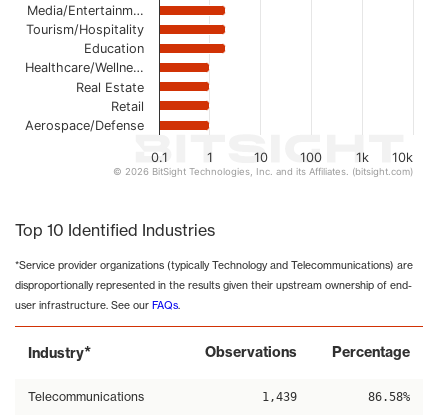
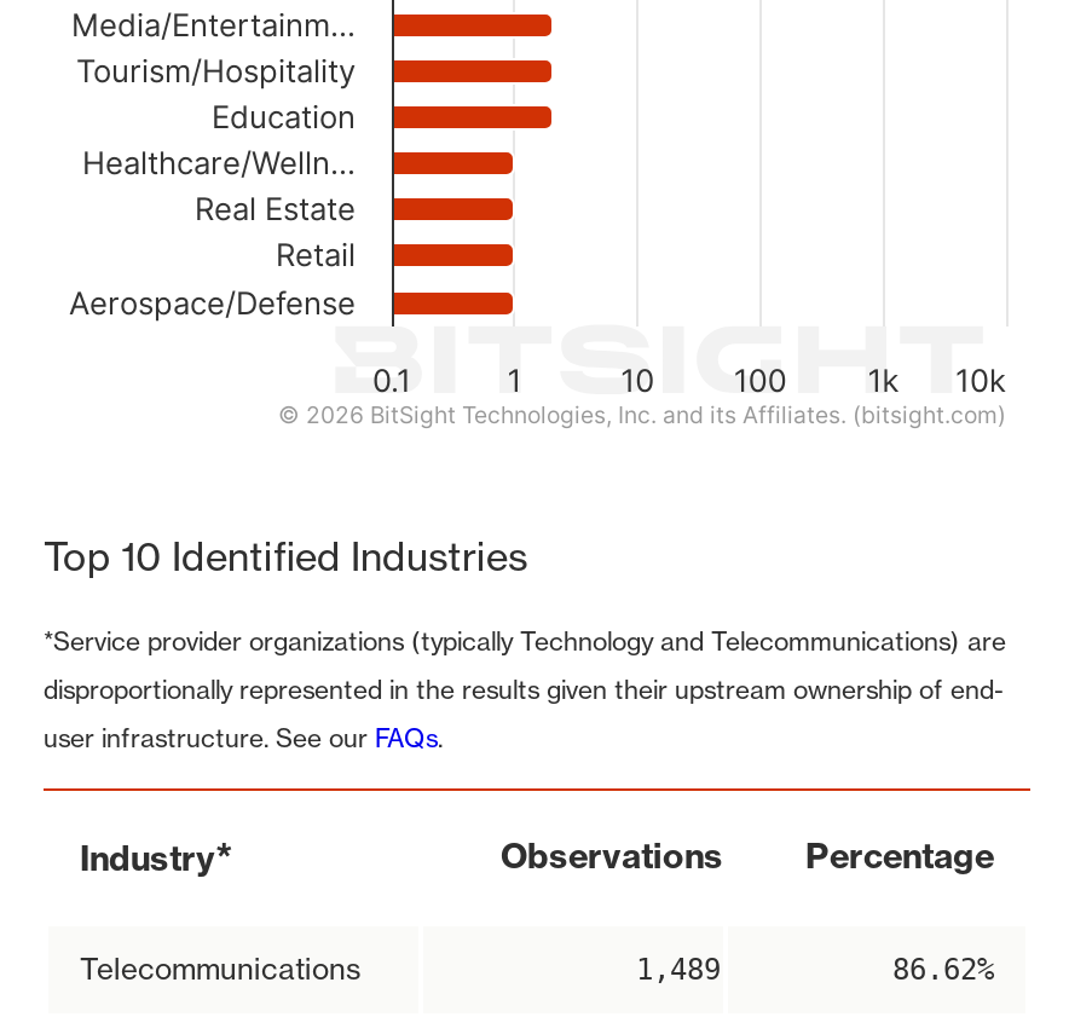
[25,60,144,75] Healthcare/Wellne… -> [82,144,356,182] Healthcare/Welln…
[262,390,297,404] 1,439 -> [636,954,721,988] 1,489
[368,390,410,404] 86.58% -> [892,954,994,988] 86.62%

